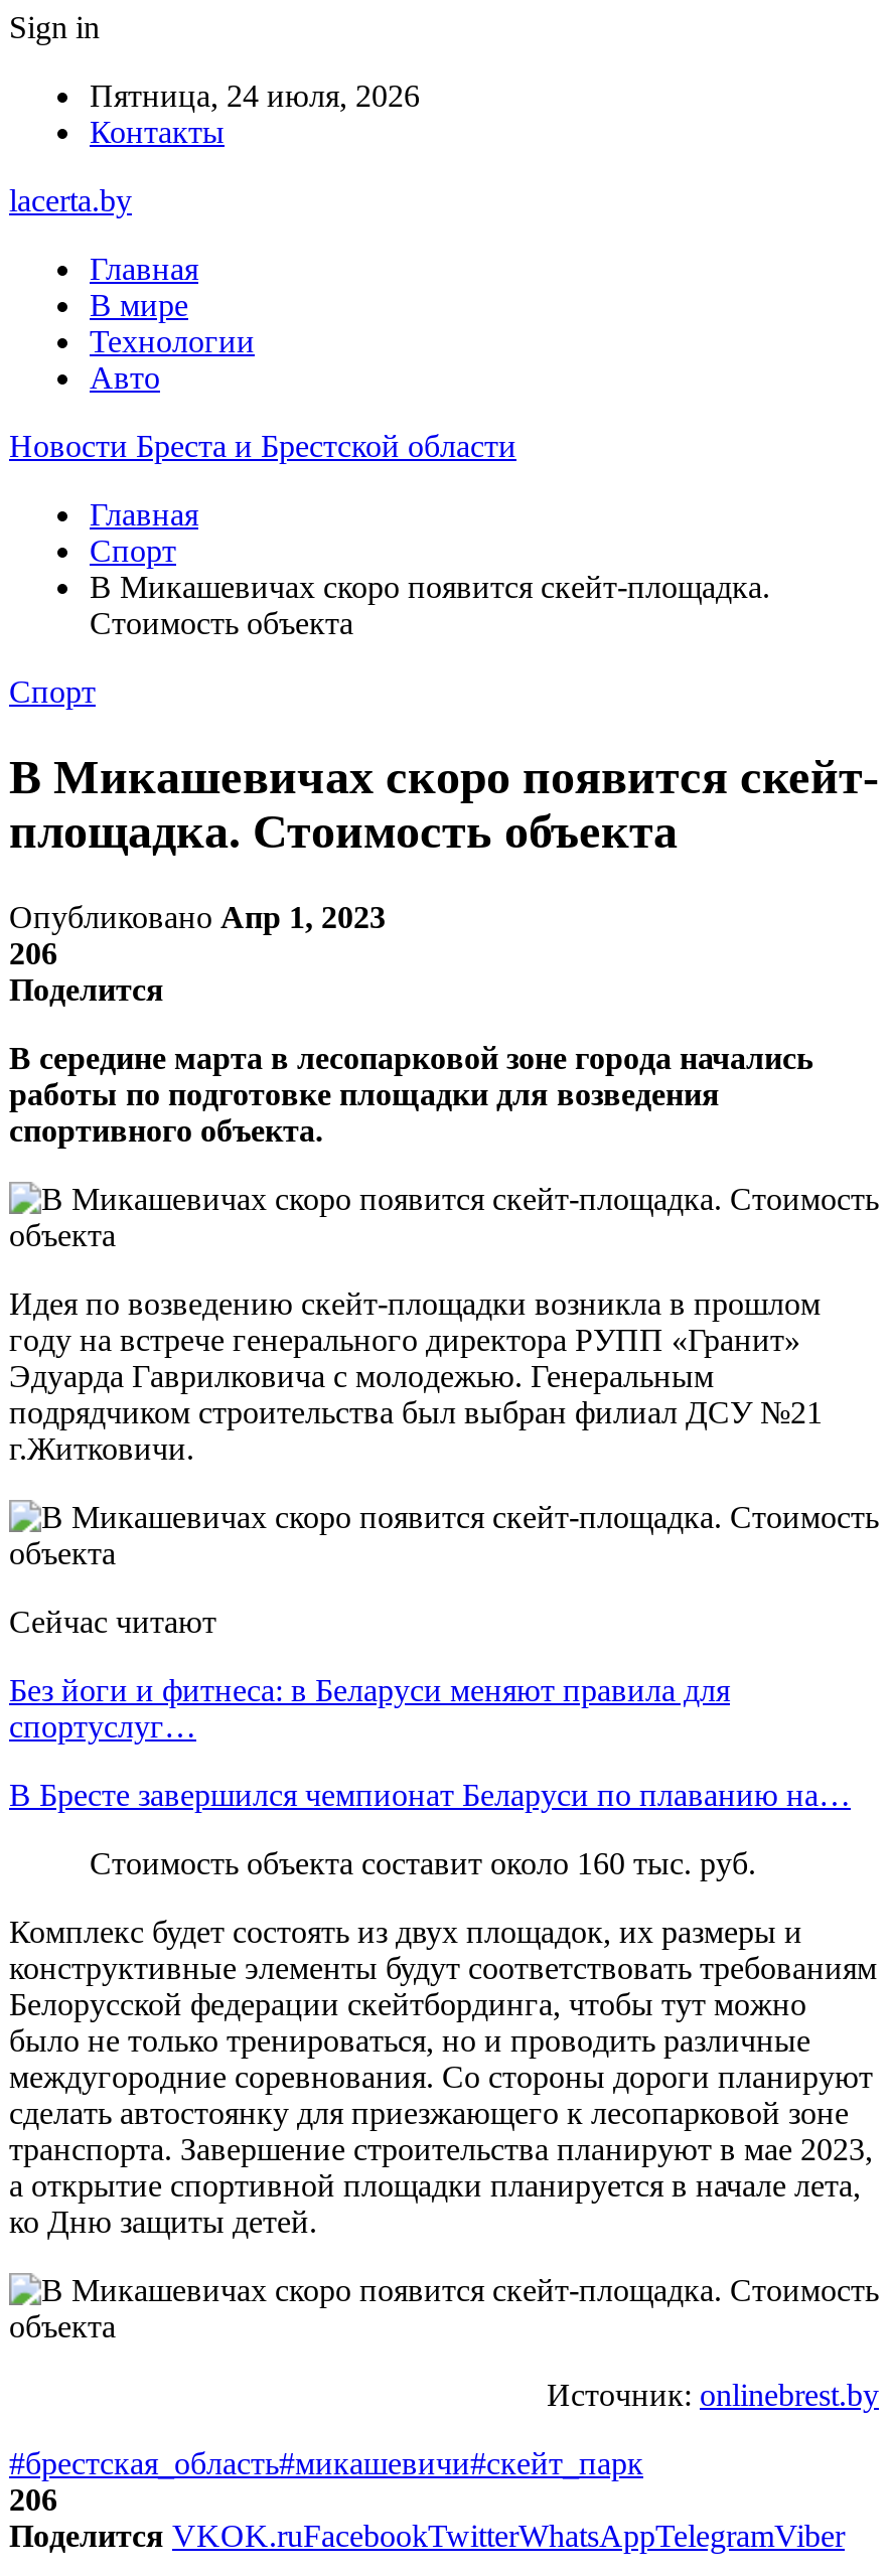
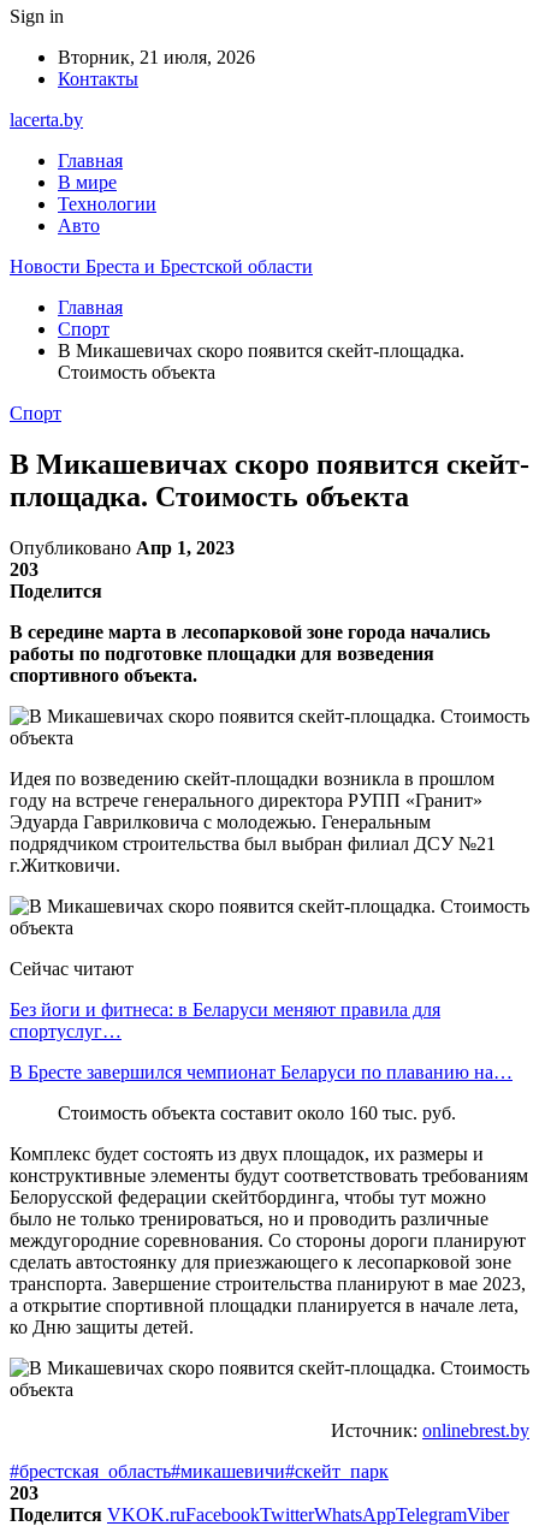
[90,79,420,113] Пятница, 24 июля, 2026 -> [58,47,255,67] Вторник, 21 июля, 2026
[9,936,57,970] 206 -> [10,559,38,579] 203
[9,2482,57,2516] 206 -> [10,1482,38,1503] 203

